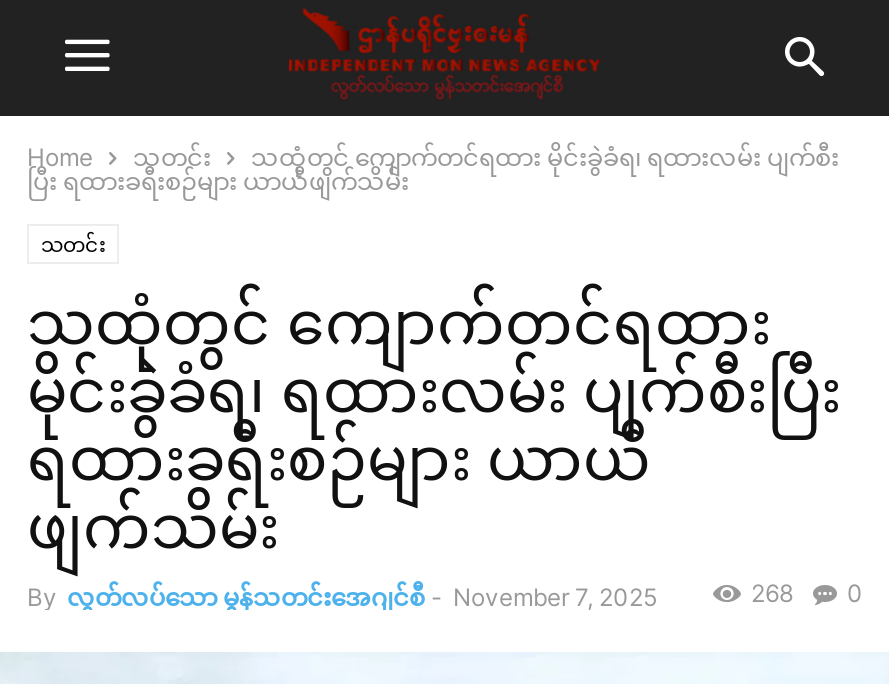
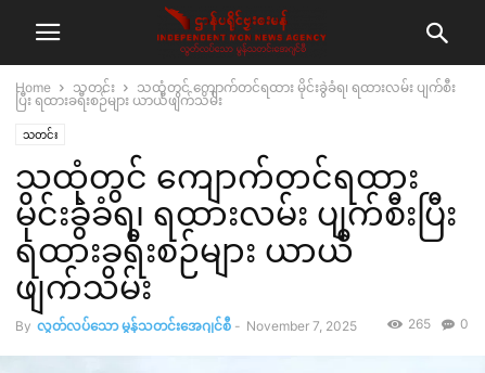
[751,578,863,608] 268 0 -> [408,316,469,332] 265 0

